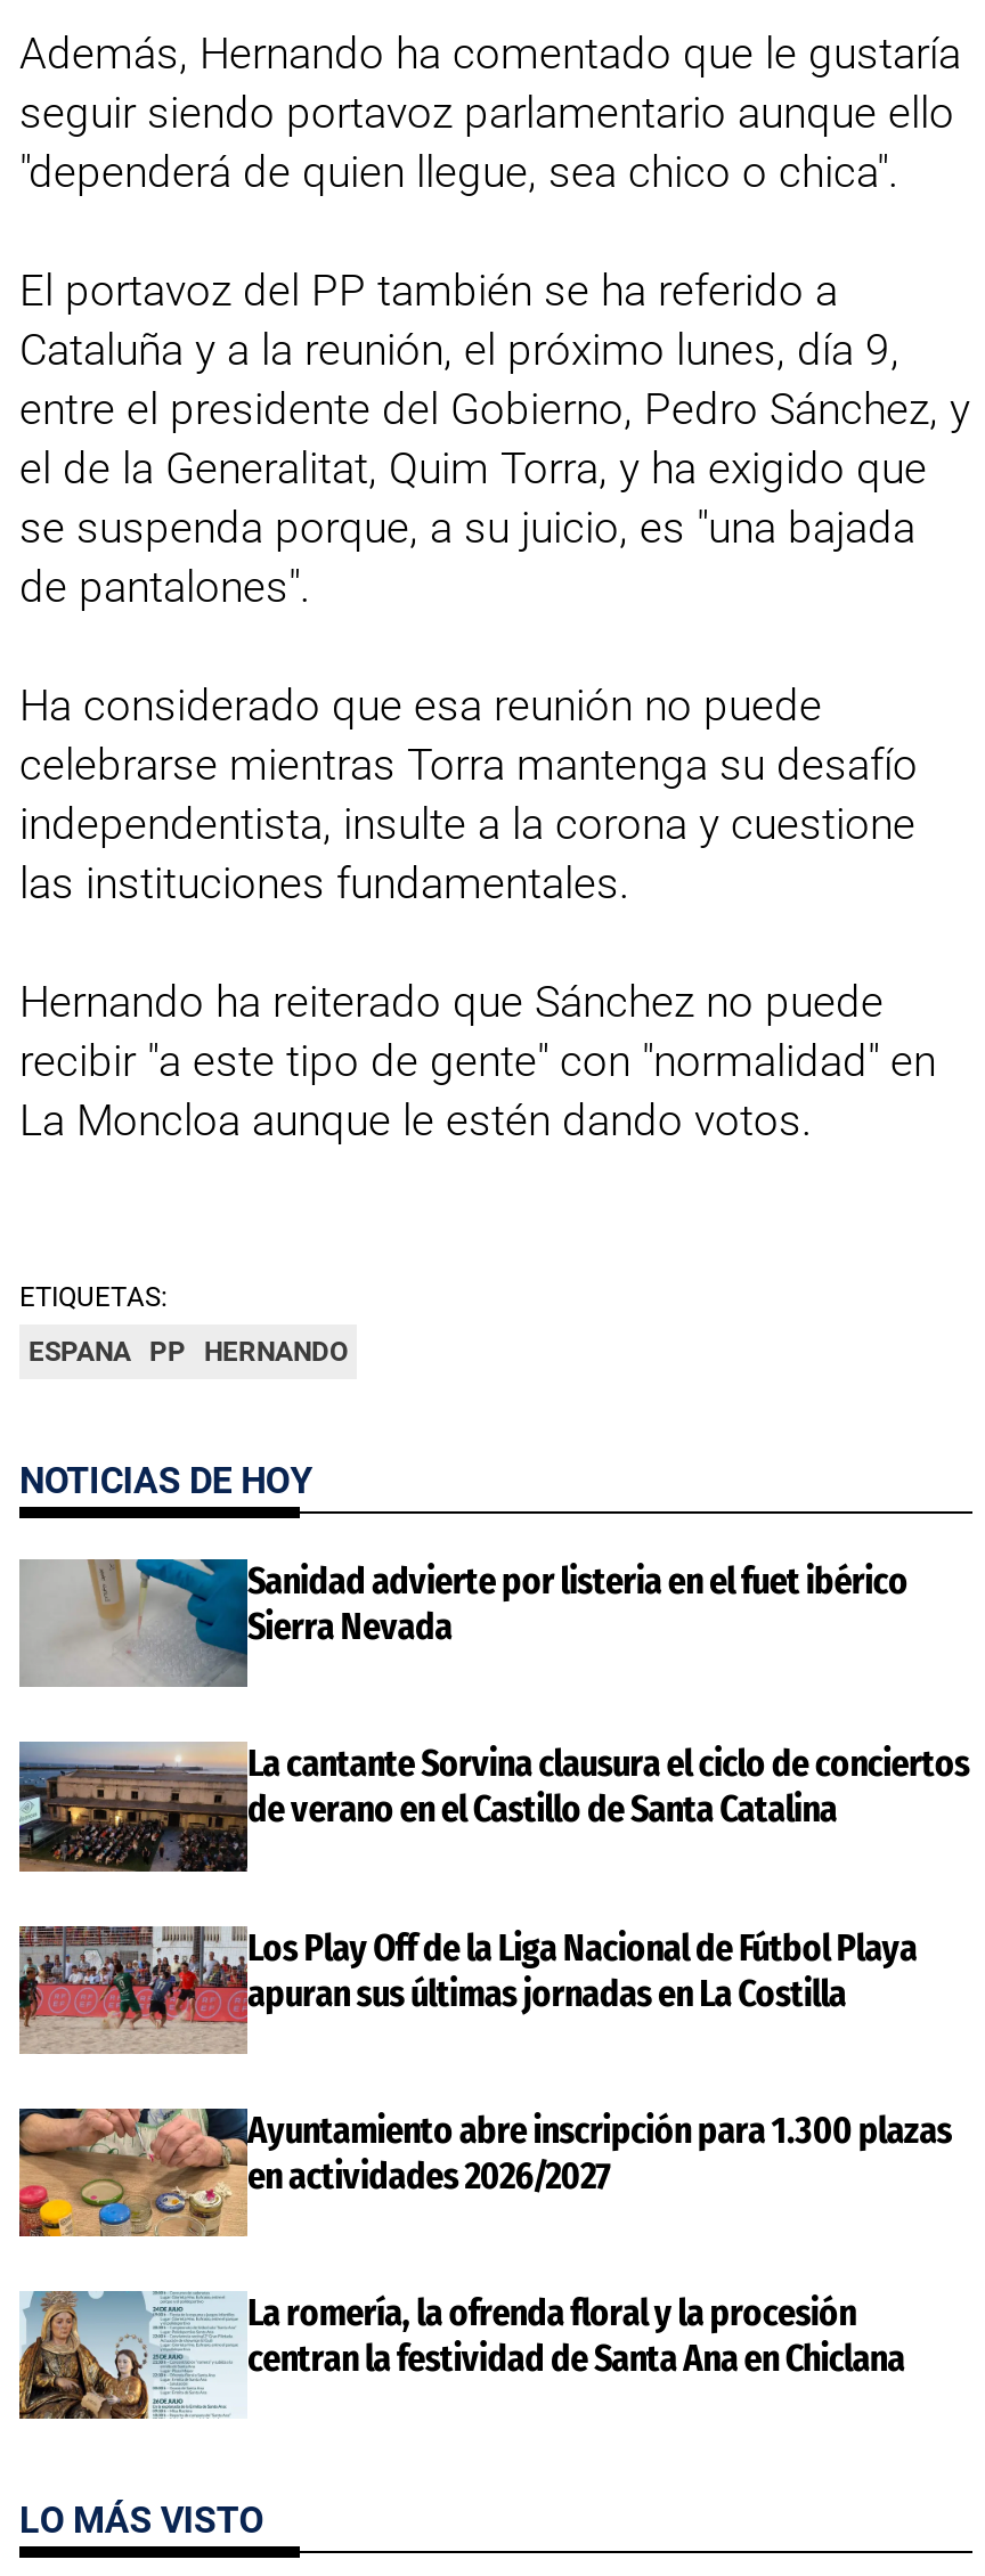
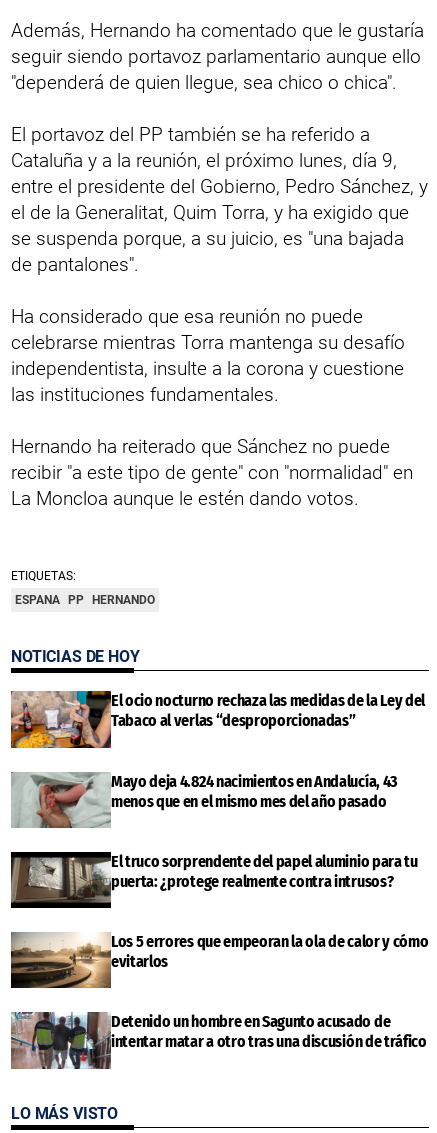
[19,1557,908,1689] [image] | Sanidad advierte por listeria en el fuet ibérico | Sierra Nevada -> [10,690,425,749] [image] | El ocio nocturno rechaza las medidas de la Ley del | Tabaco al verlas “desproporcionadas”
[19,1742,969,1874] [image] | La cantante Sorvina clausura el ciclo de conciertos | de verano en el Castillo de Santa Catalina -> [11,771,398,828] [image] | Mayo deja 4.824 nacimientos en Andalucía, 43 | menos que en el mismo mes del año pasado
[17,1924,917,2054] [image] | Los Play Off de la Liga Nacional de Fútbol Playa | apuran sus últimas jornadas en La Costilla -> [10,851,418,909] [image] | El truco sorprendente del papel aluminio para tu | puerta: ¿protege realmente contra intrusos?
[17,2106,952,2239] [image] | Ayuntamiento abre inscripción para 1.300 plazas | en actividades 2026/2027 -> [10,932,428,989] [image] | Los 5 errores que empeoran la ola de calor y cómo | evitarlos
[19,2289,905,2421] [image] | La romería, la ofrenda floral y la procesión | centran la festividad de Santa Ana en Chiclana -> [10,1011,427,1070] [image] | Detenido un hombre en Sagunto acusado de | intentar matar a otro tras una discusión de tráfico

